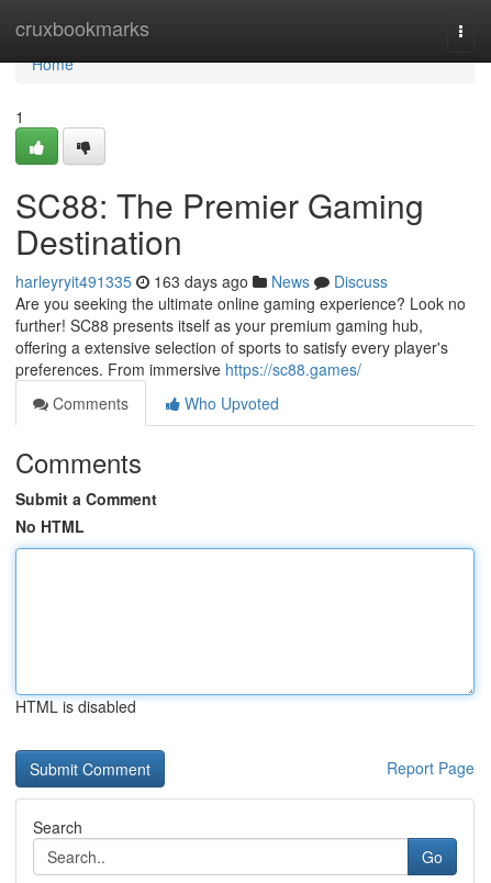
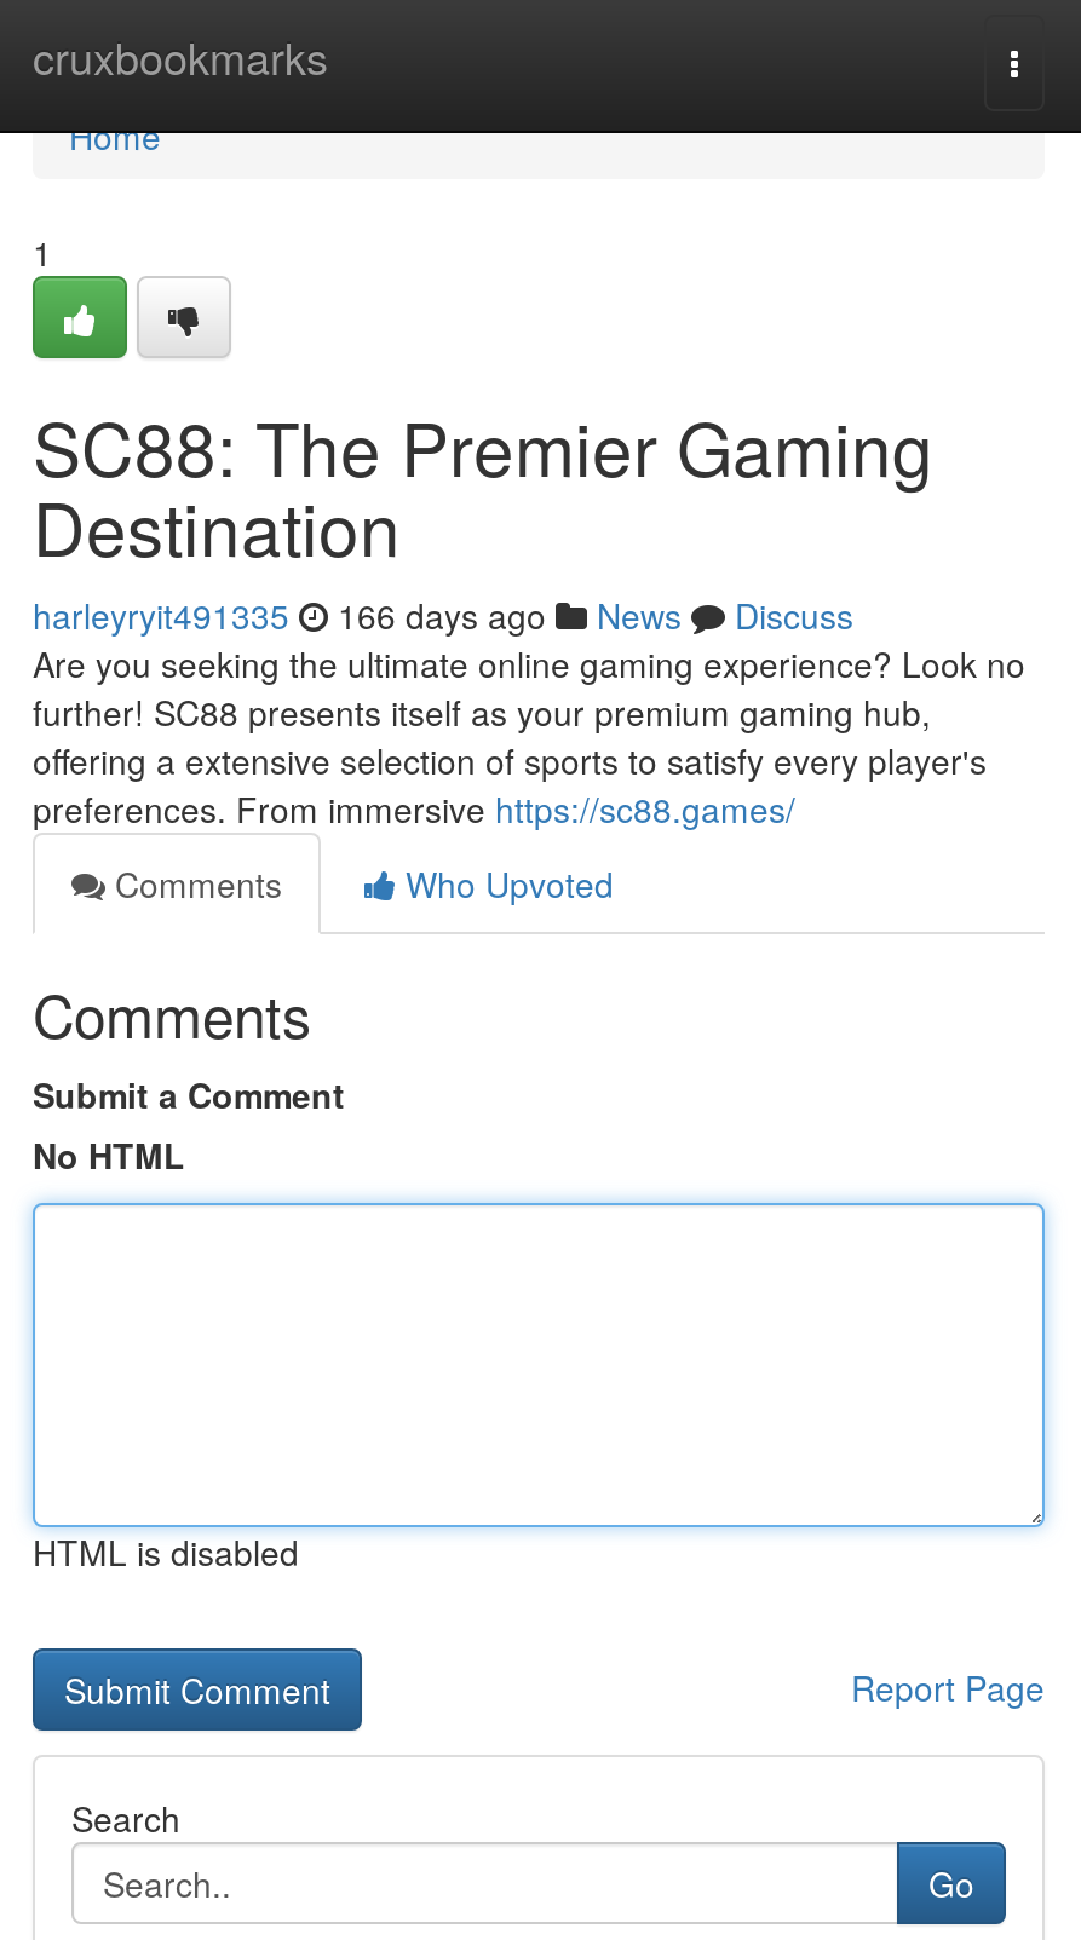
[15,270,388,292] harleyryit491335 163 days ago News Discuss -> [33,591,853,639] harleyryit491335 166 days ago News Discuss

